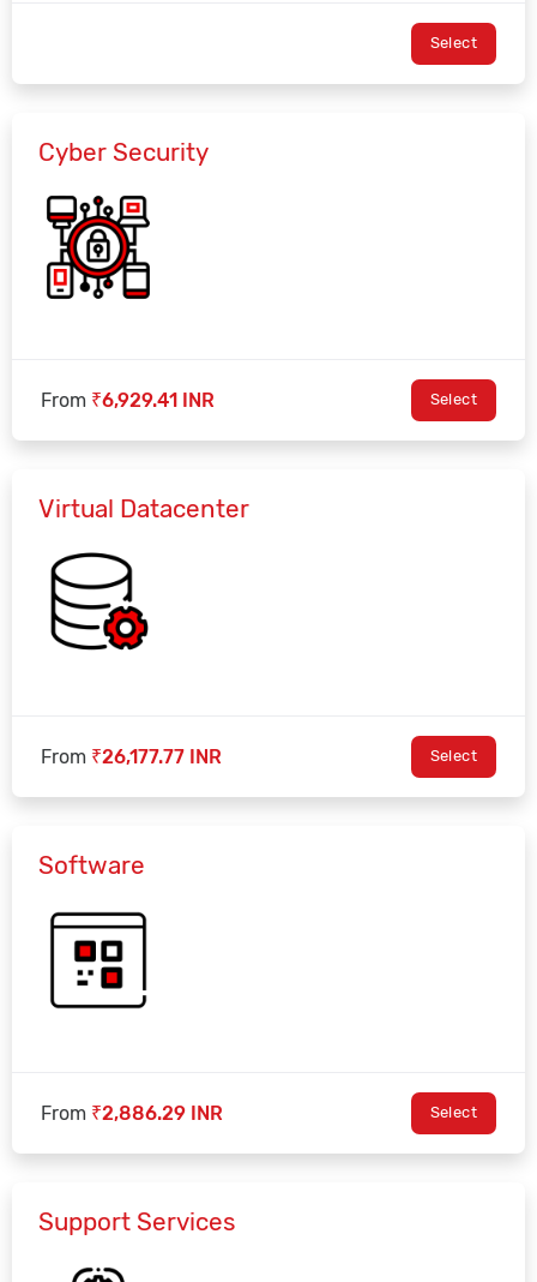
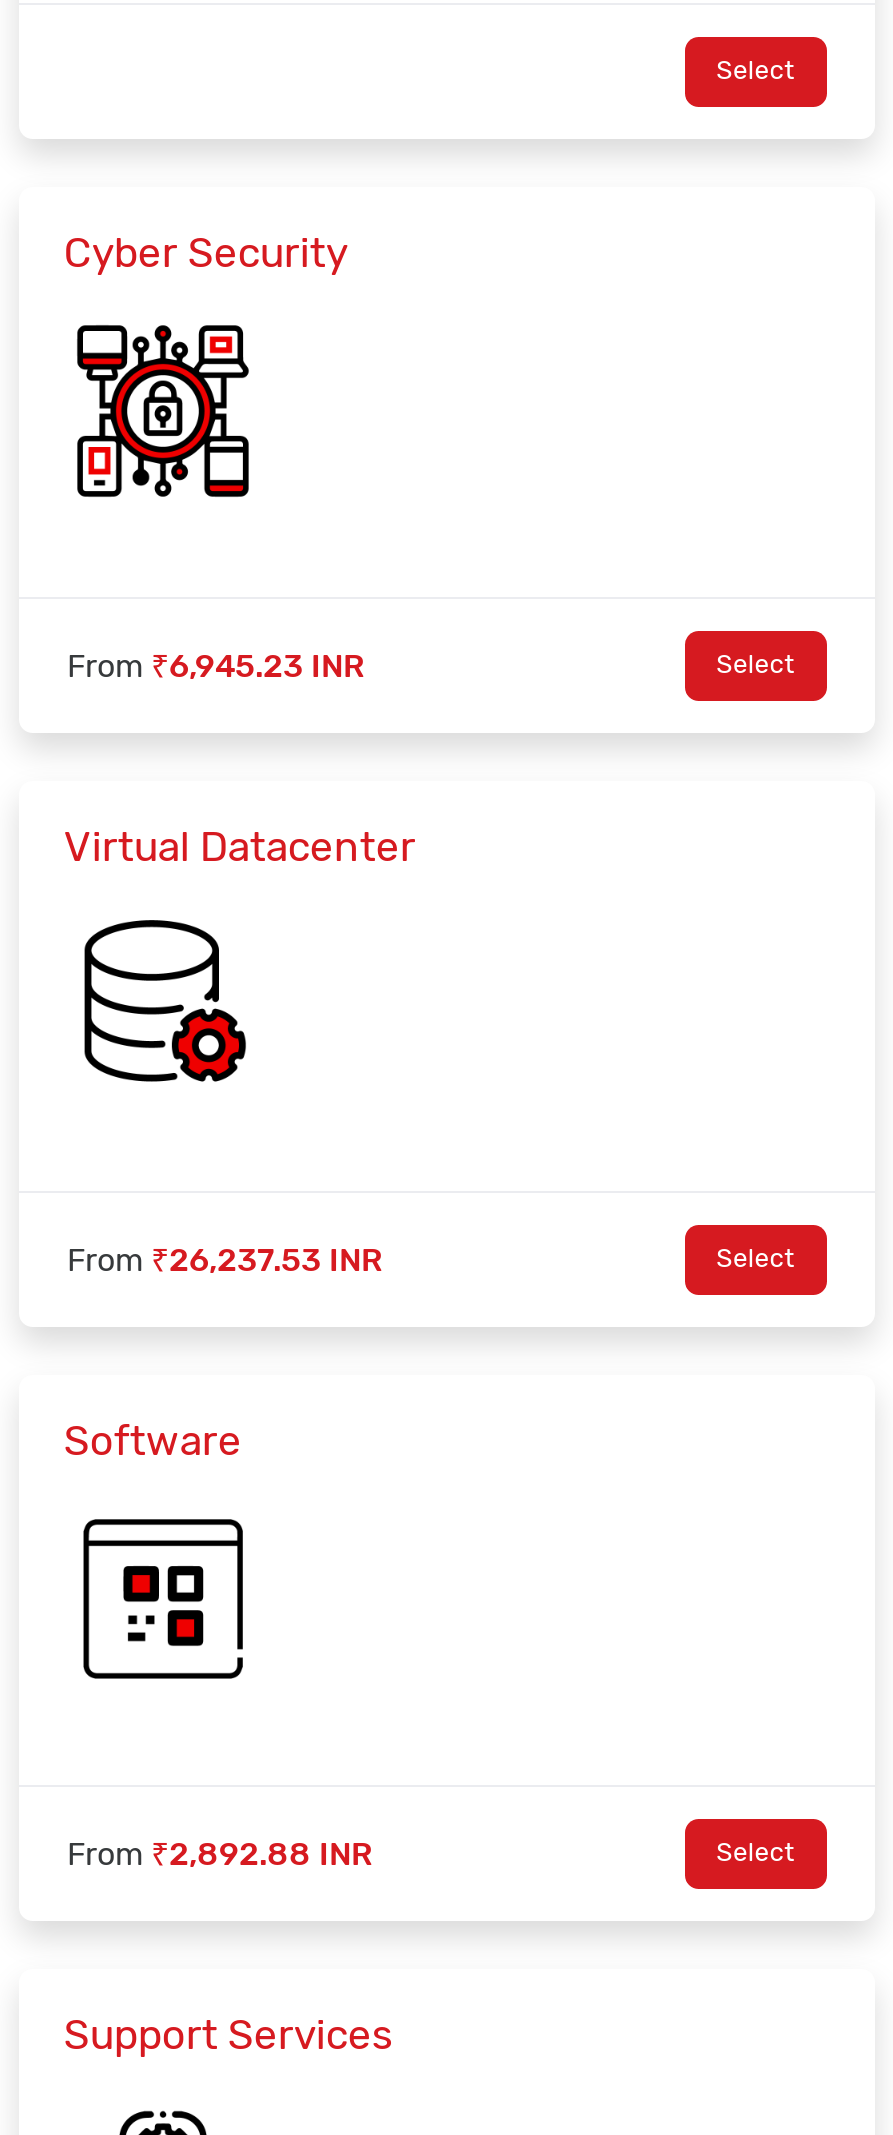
[41,389,215,411] From ₹6,929.41 INR -> [67,646,365,684] From ₹6,945.23 INR
[41,745,222,768] From ₹26,177.77 INR -> [67,1240,383,1278] From ₹26,237.53 INR
[41,1102,223,1124] From ₹2,886.29 INR -> [67,1834,373,1872] From ₹2,892.88 INR

